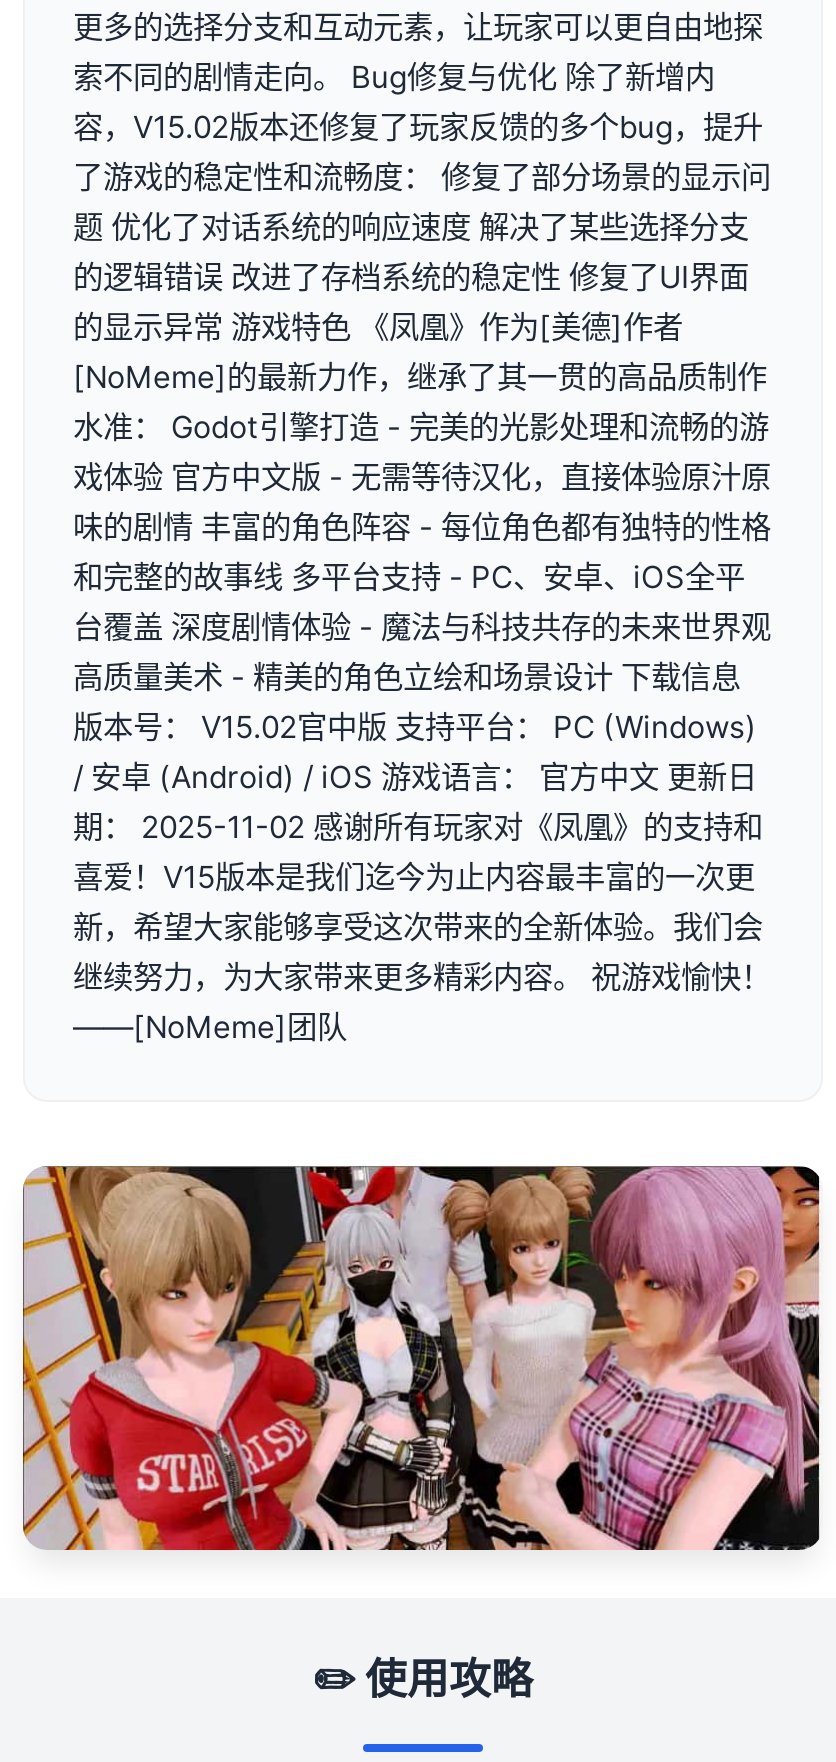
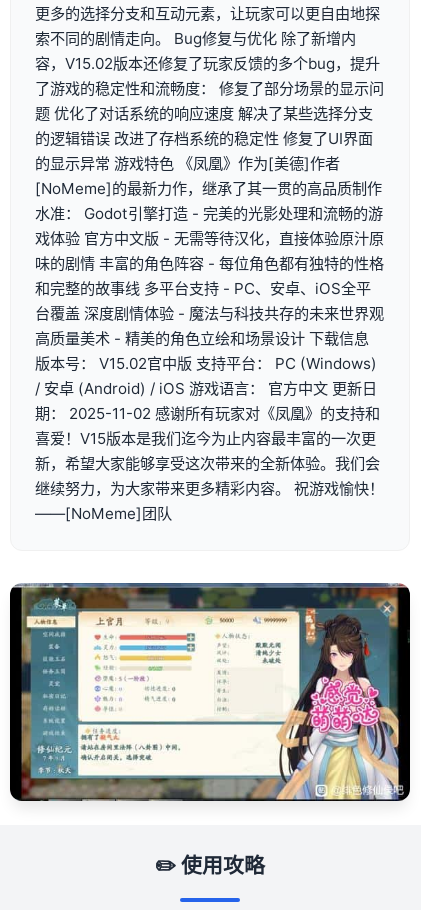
[21,1164,823,1552] [image] -> [9,582,411,802] [image]

